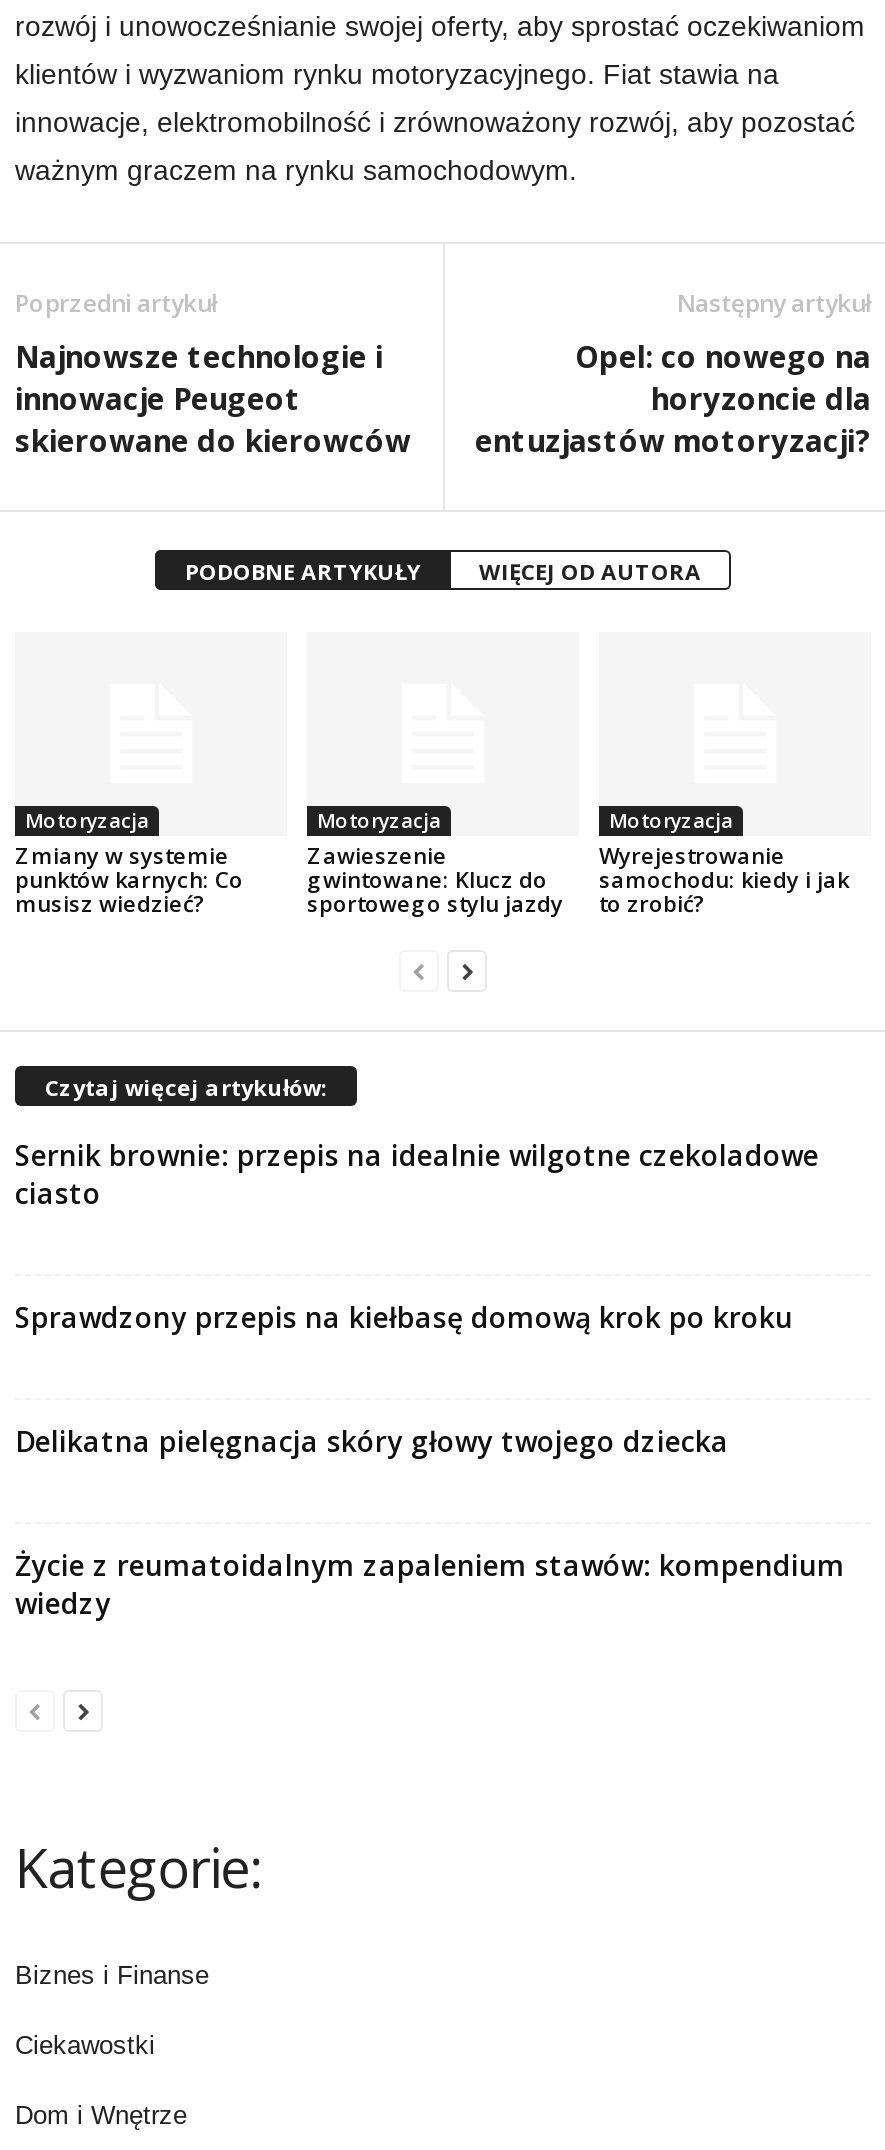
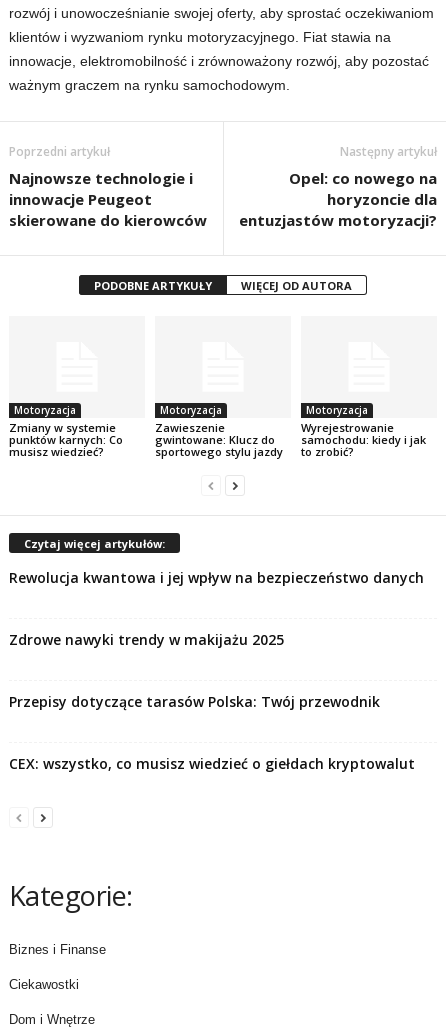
[15,1135,819,1211] Sernik brownie: przepis na idealnie wilgotne czekoladowe | ciasto -> [9,568,424,587] Rewolucja kwantowa i jej wpływ na bezpieczeństwo danych
[15,1297,793,1335] Sprawdzony przepis na kiełbasę domową krok po kroku -> [9,630,284,649] Zdrowe nawyki trendy w makijażu 2025
[15,1421,729,1459] Delikatna pielęgnacja skóry głowy twojego dziecka -> [9,692,380,711] Przepisy dotyczące tarasów Polska: Twój przewodnik
[15,1545,845,1621] Życie z reumatoidalnym zapaleniem stawów: kompendium | wiedzy -> [9,754,415,773] CEX: wszystko, co musisz wiedzieć o giełdach kryptowalut

